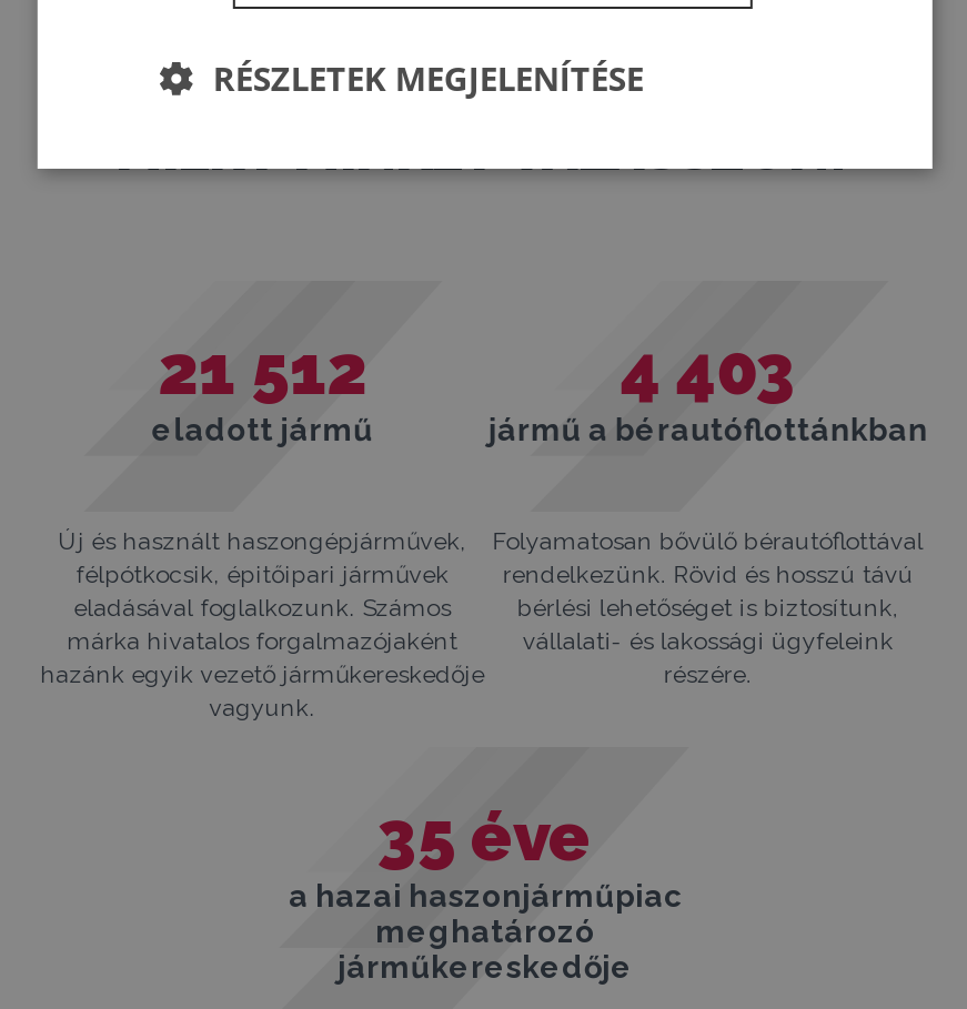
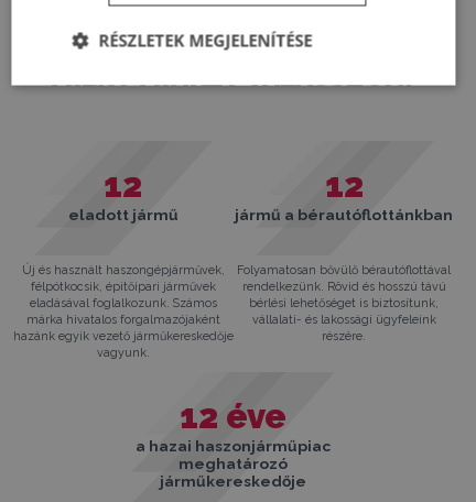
[158,330,367,410] 21 512 -> [104,165,142,205] 12
[620,330,796,410] 4 403 -> [325,165,363,205] 12
[377,796,593,876] 35 éve -> [180,396,287,436] 12 éve

